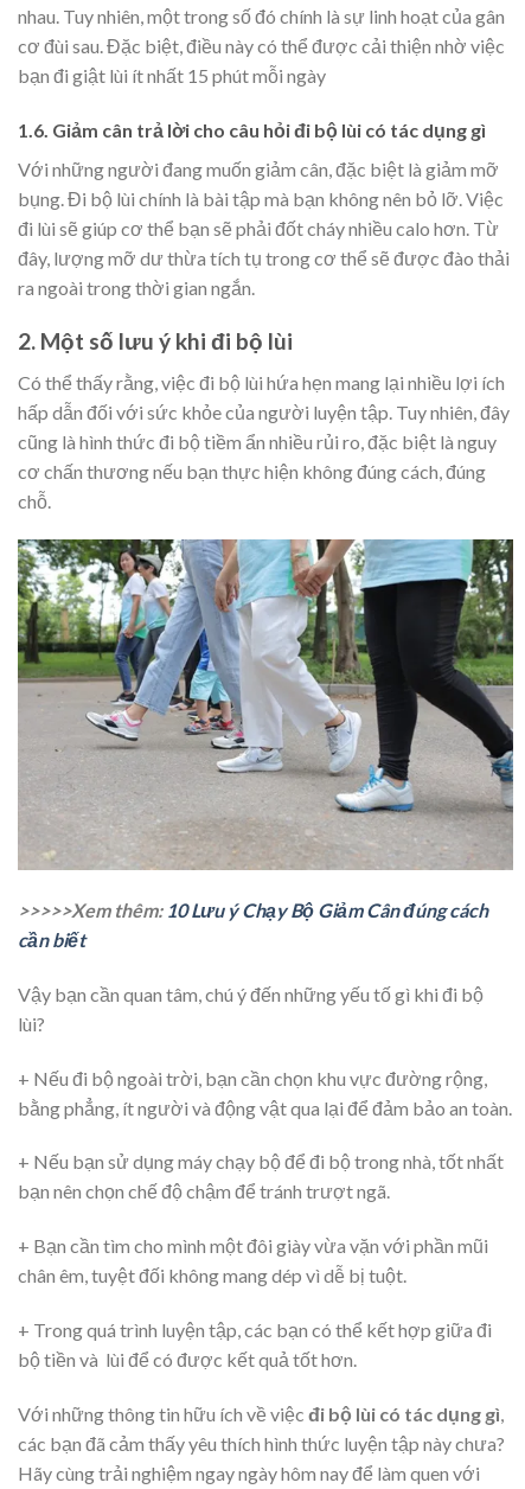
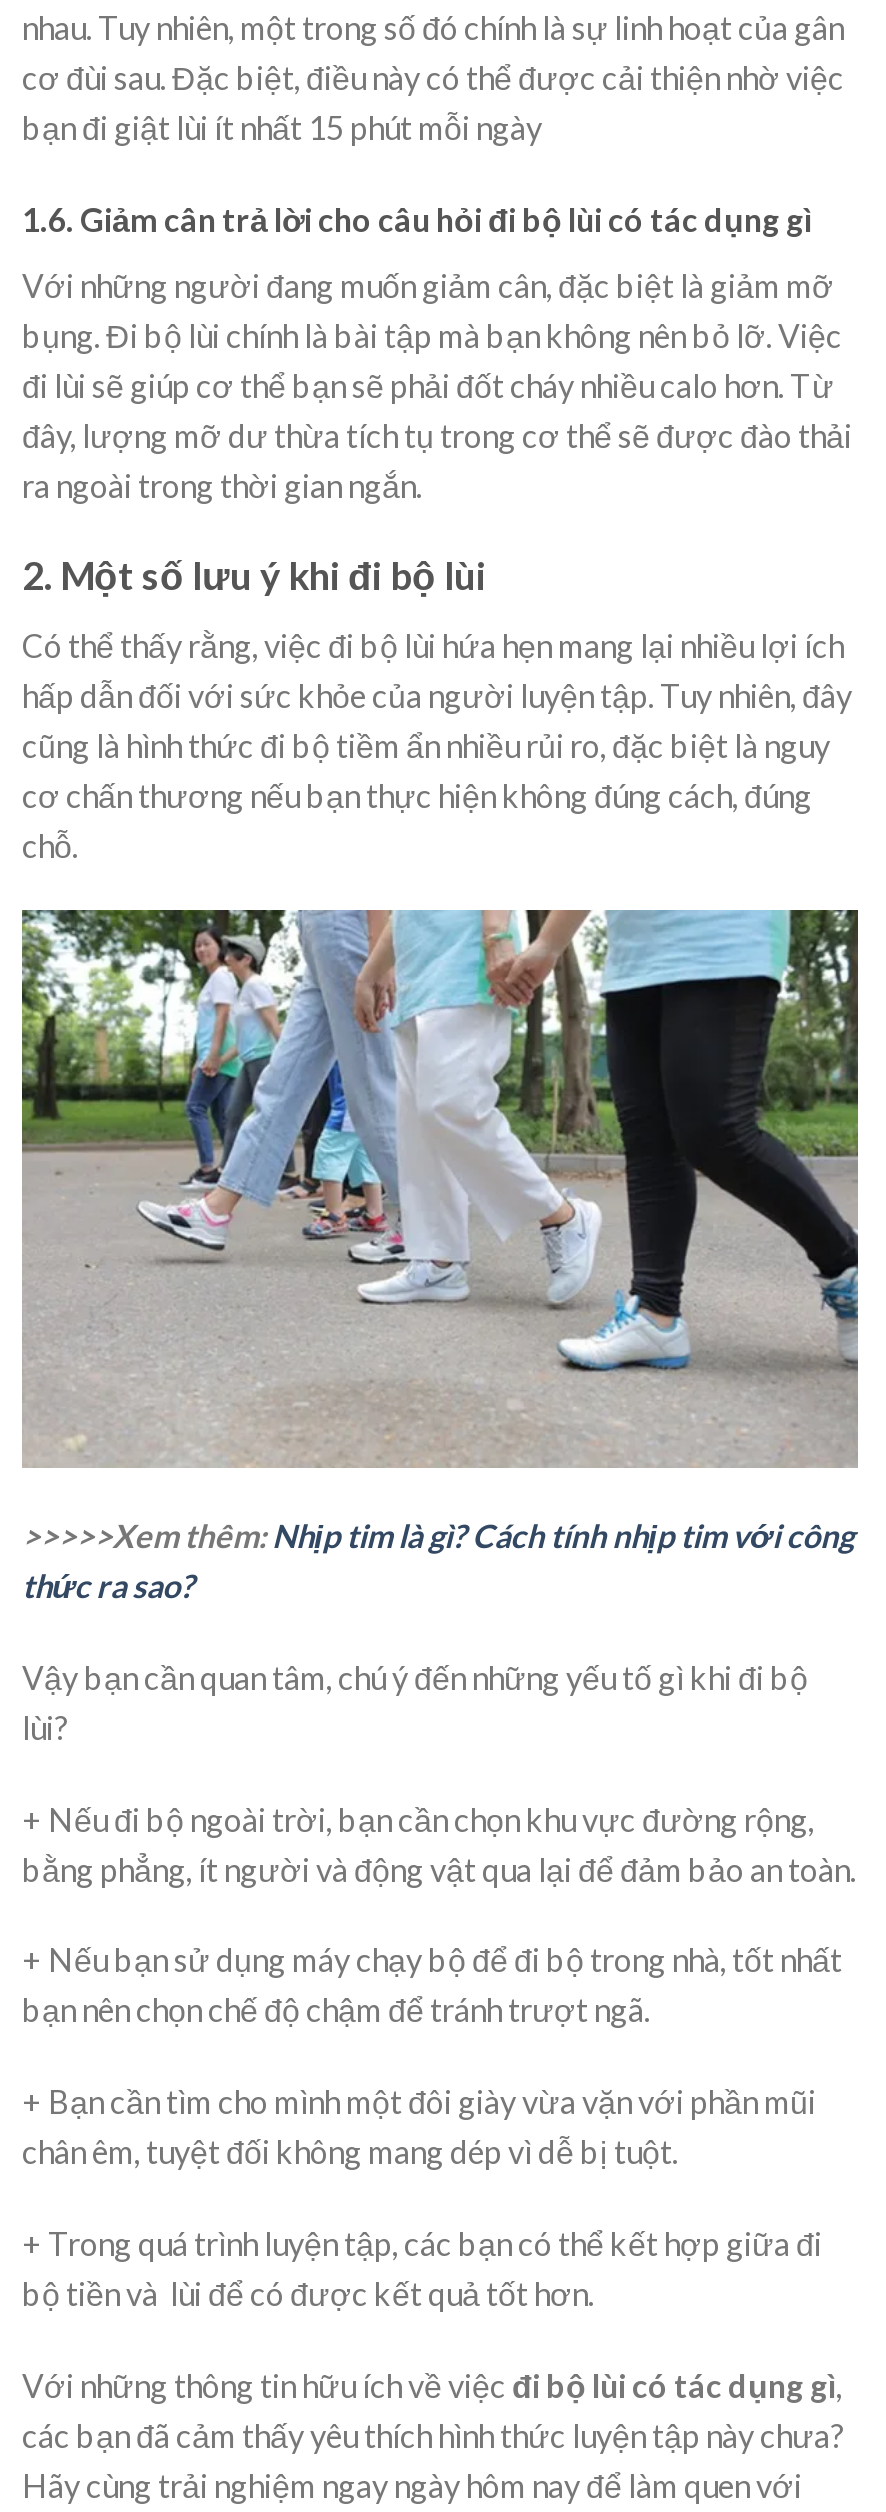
[18,898,488,951] >>>>>Xem thêm: 10 Lưu ý Chạy Bộ Giảm Cân đúng cách | cần biết -> [22,1516,854,1604] >>>>>Xem thêm: Nhịp tim là gì? Cách tính nhịp tim với công | thức ra sao?

